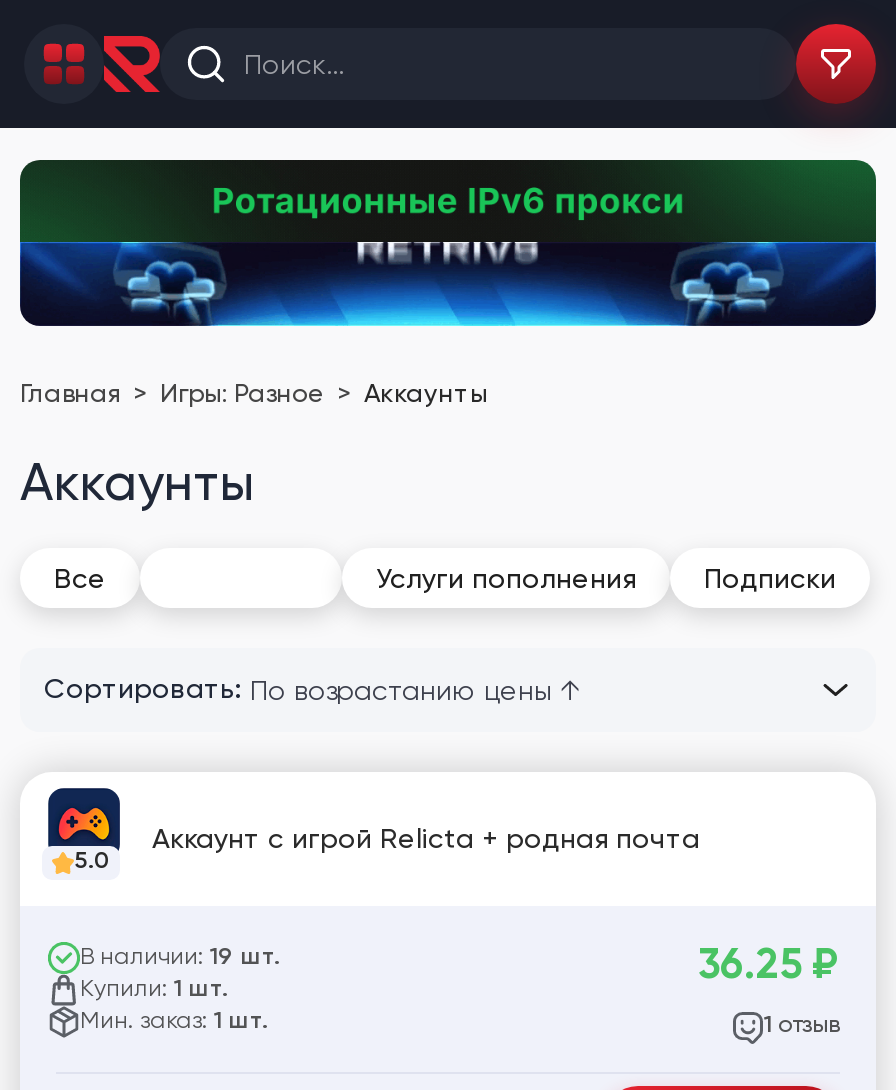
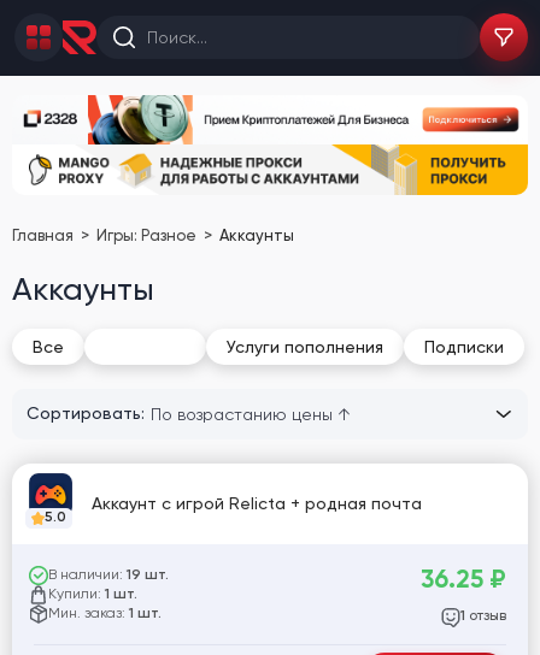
[18,158,878,328] [image] -> [12,94,529,196] [image]

